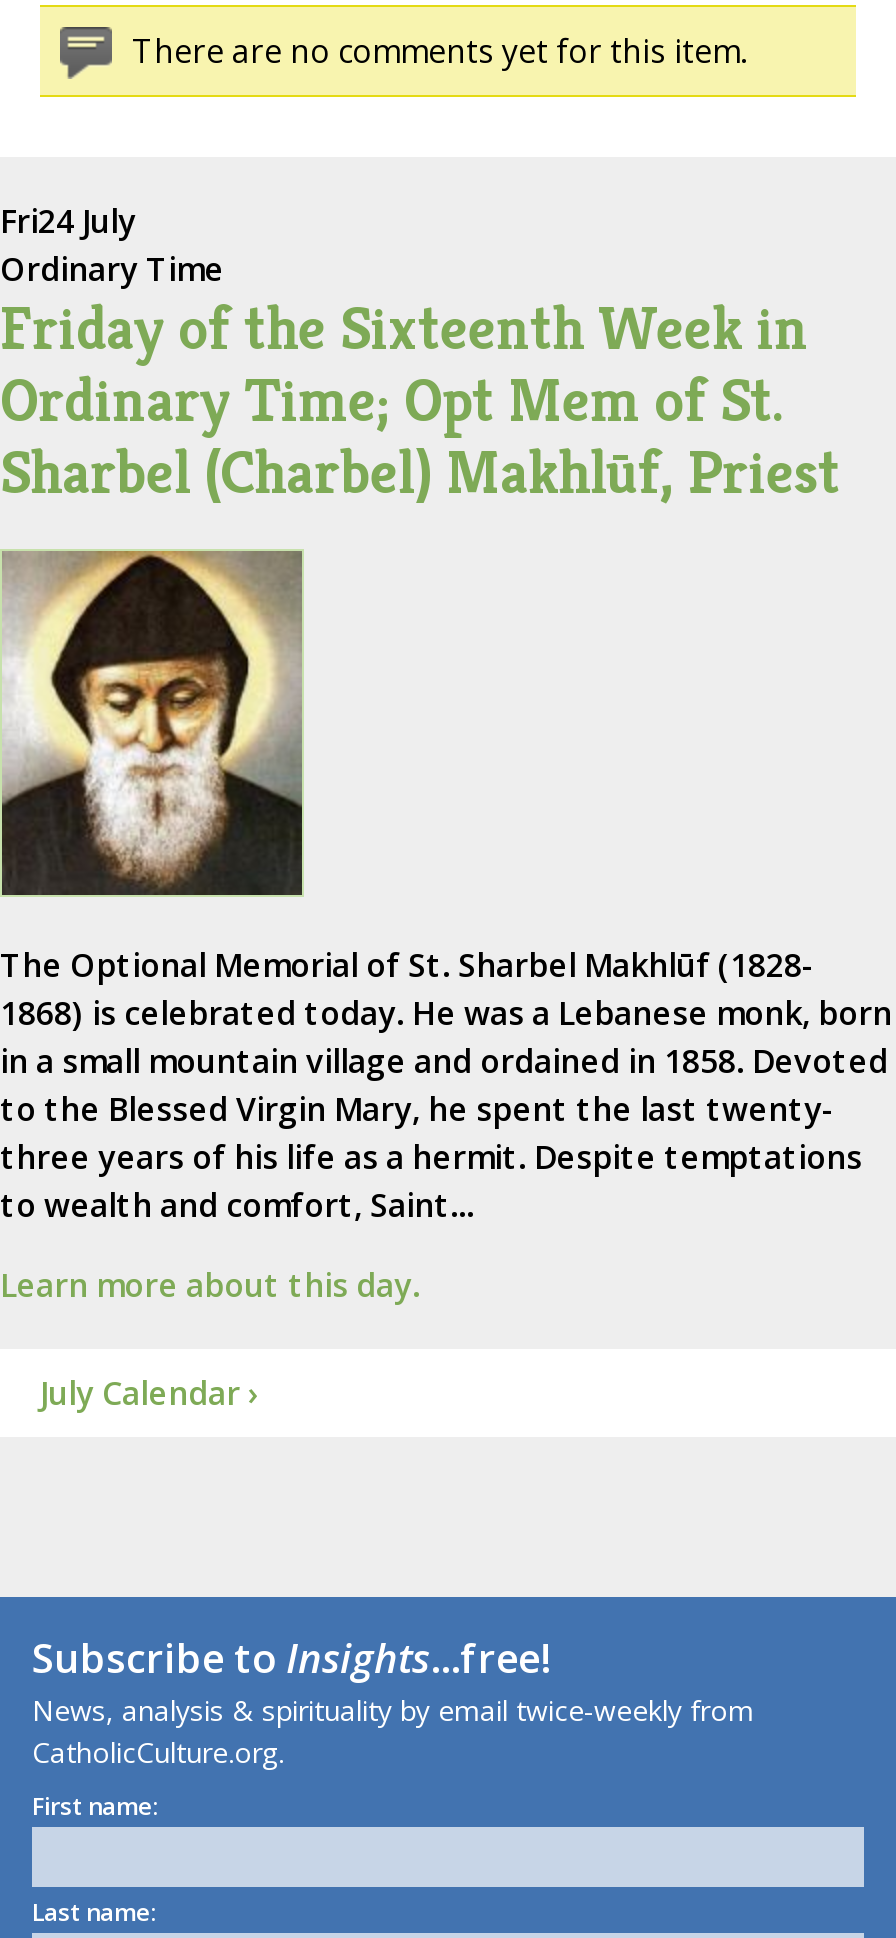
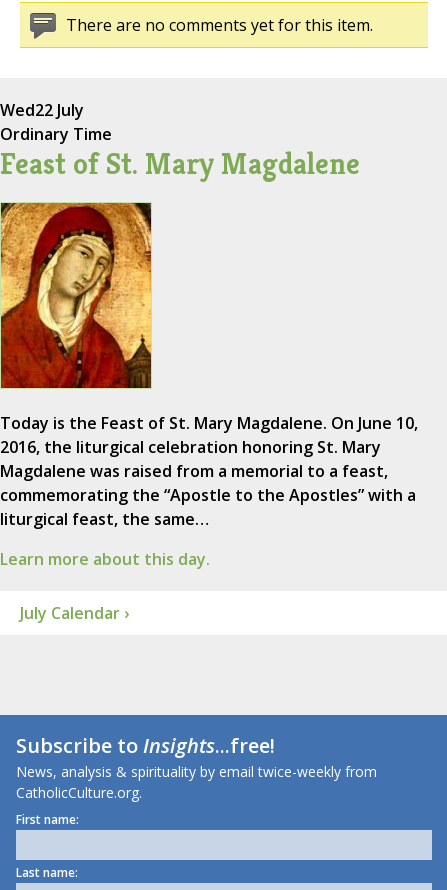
[0,199,136,243] Fri24 July -> [0,99,84,121] Wed22 July
[0,291,840,511] Friday of the Sixteenth Week in | Ordinary Time; Opt Mem of St. | Sharbel (Charbel) Makhlūf, Priest -> [0,145,360,183] Feast of St. Mary Magdalene
[6,549,304,811] [image] -> [3,263,152,381] [image]
[0,943,892,1227] The Optional Memorial of St. Sharbel Makhlūf (1828- | 1868) is celebrated today. He was a Lebanese monk, born | in a small mountain village and ordained in 1858. Devoted | to the Blessed Virgin Mary, he spent the last twenty- | three years of his life as a hermit. Despite temptations | to wealth and comfort, Saint… -> [0,412,418,530] Today is the Feast of St. Mary Magdalene. On June 10, | 2016, the liturgical celebration honoring St. Mary | Magdalene was raised from a memorial to a feast, | commemorating the “Apostle to the Apostles” with a | liturgical feast, the same…

